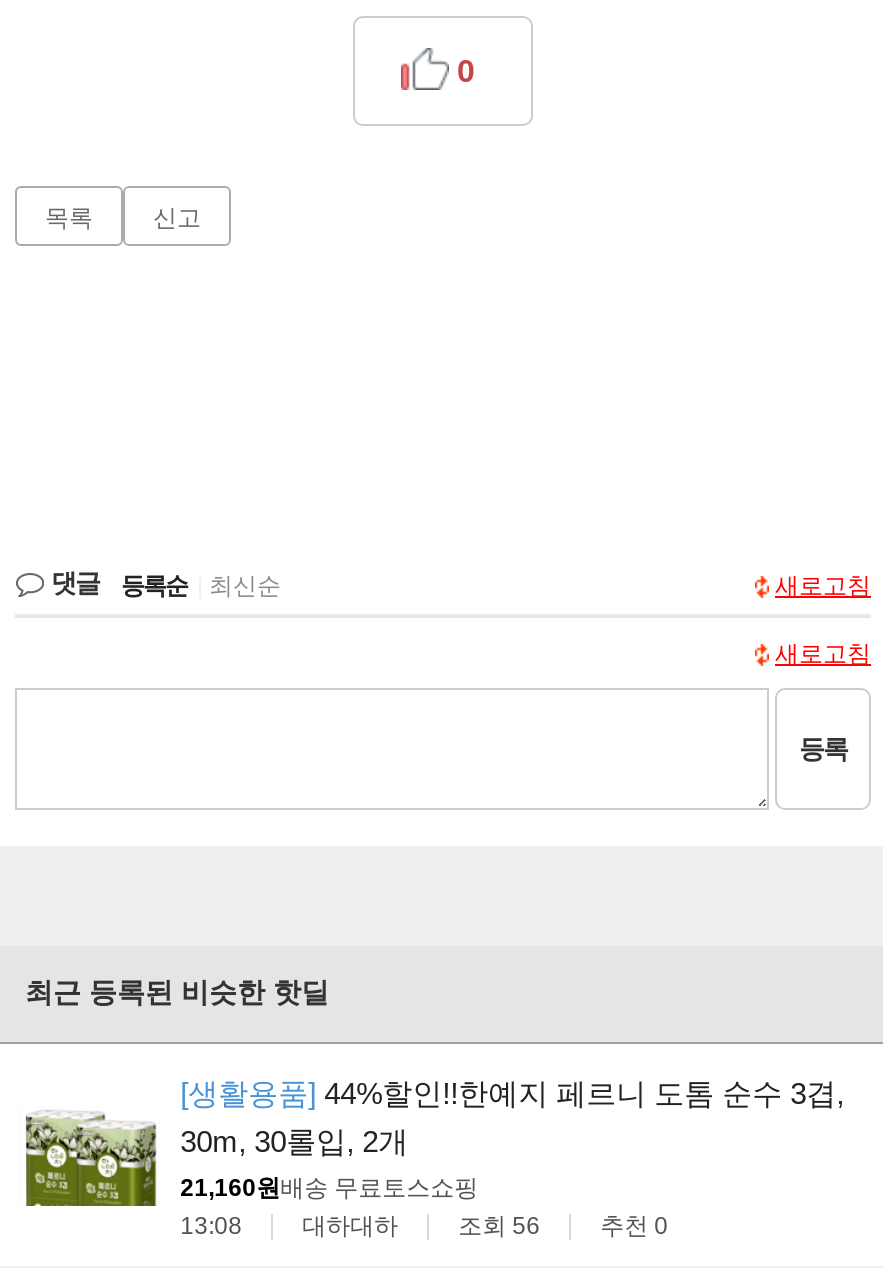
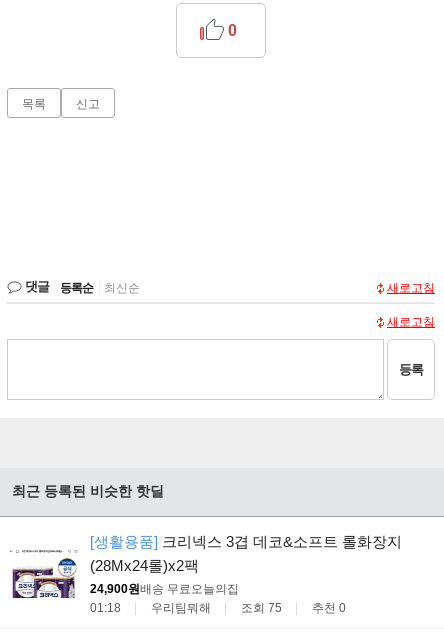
[23,1077,844,1208] [image] | [생활용품] 44%할인!!한예지 페르니 도톰 순수 3겹, | 30m, 30롤입, 2개 -> [9,533,402,599] [image] | [생활용품] 크리넥스 3겹 데코&소프트 롤화장지 | (28Mx24롤)x2팩
[180,1175,540,1241] 21,160원배송 무료토스쇼핑 | 13:08 | 대하대하 | 조회 56 -> [90,582,282,615] 24,900원배송 무료오늘의집 | 01:18 | 우리팀뭐해 | 조회 75

